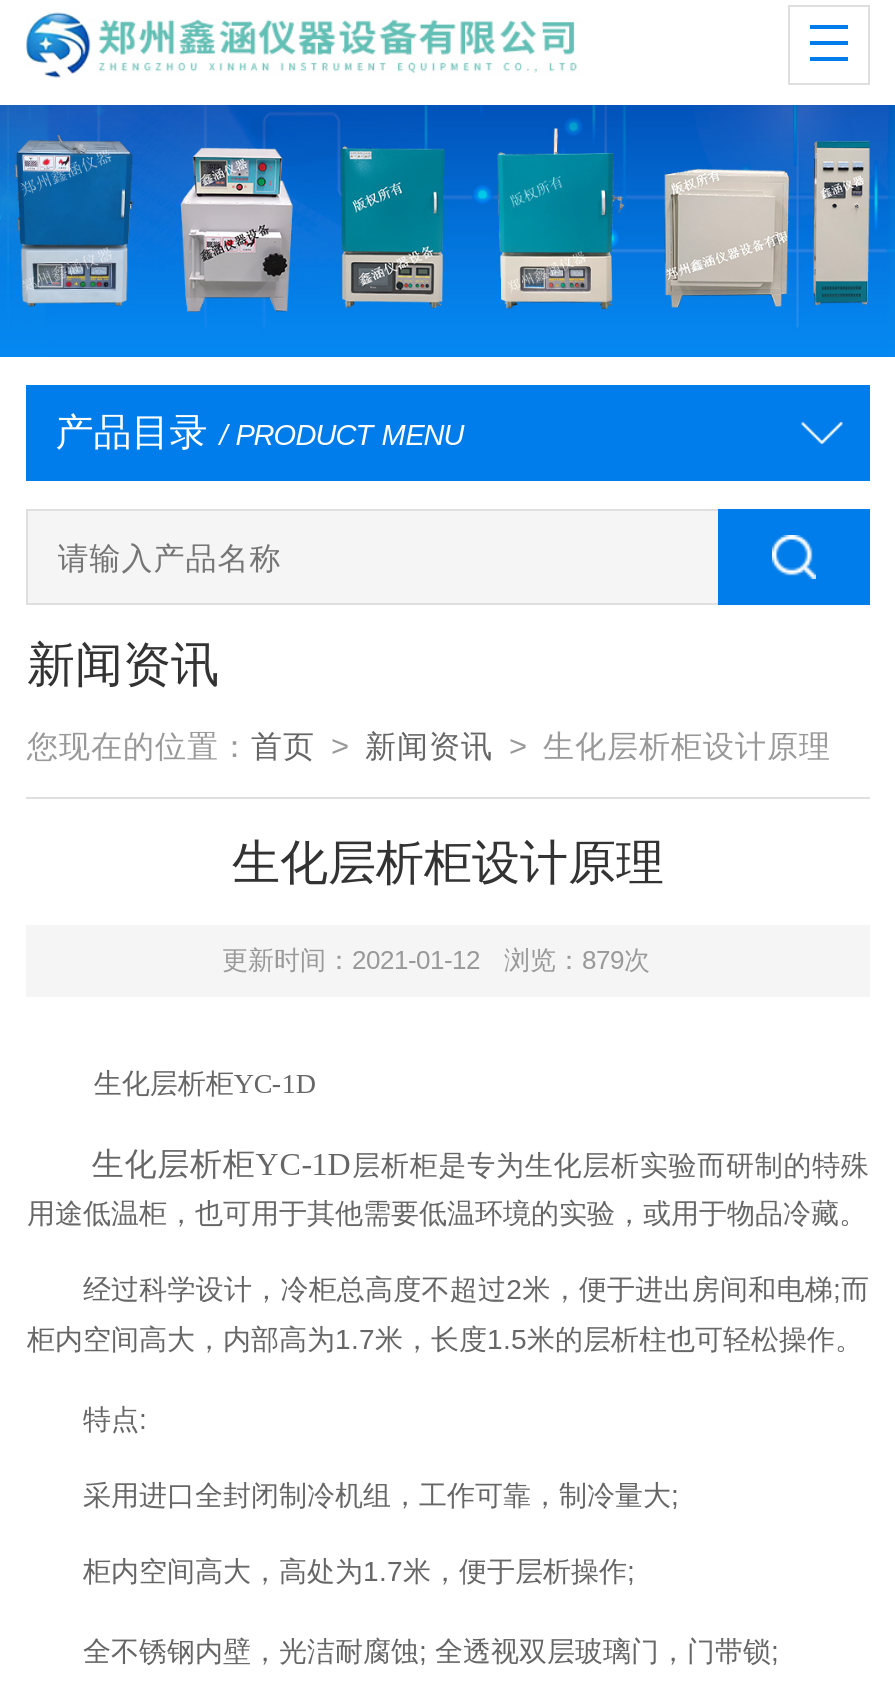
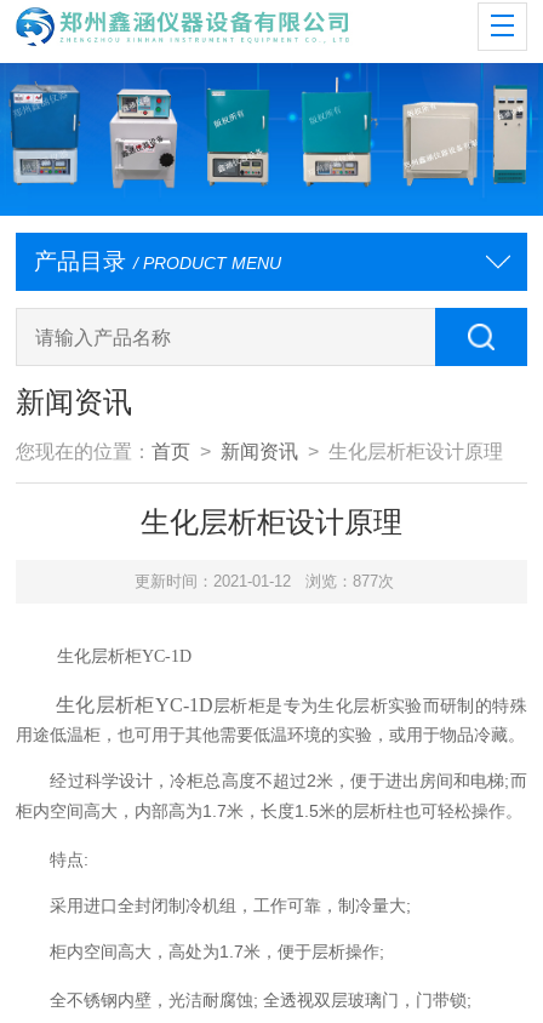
[222,945,650,975] 更新时间：2021-01-12 浏览：879次 -> [135,572,394,591] 更新时间：2021-01-12 浏览：877次

